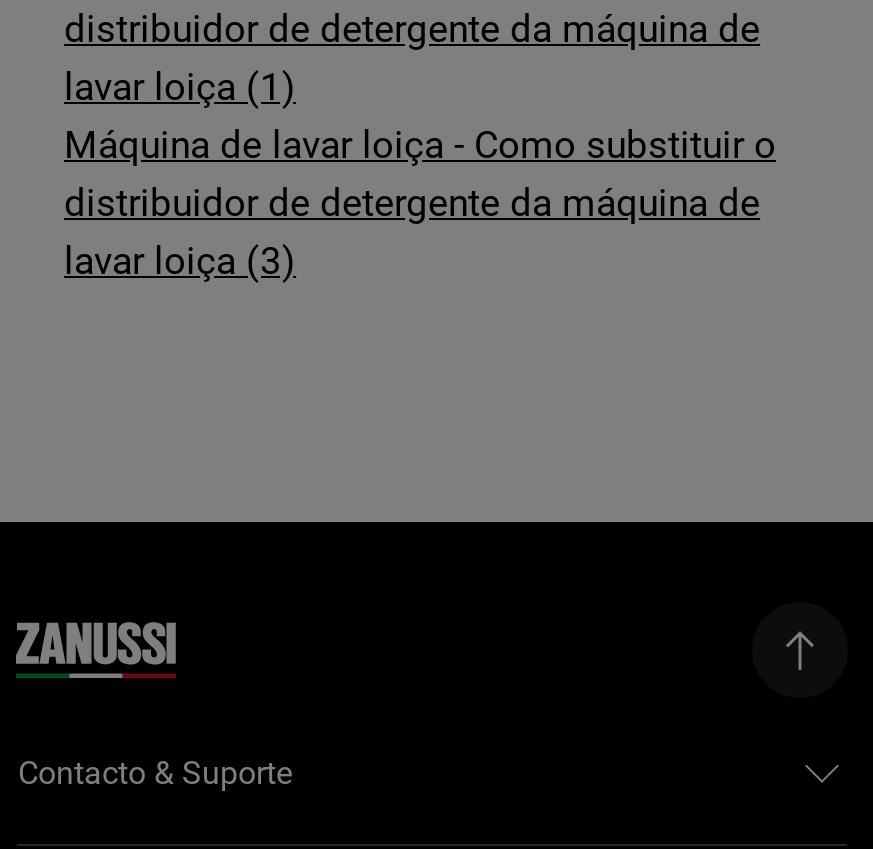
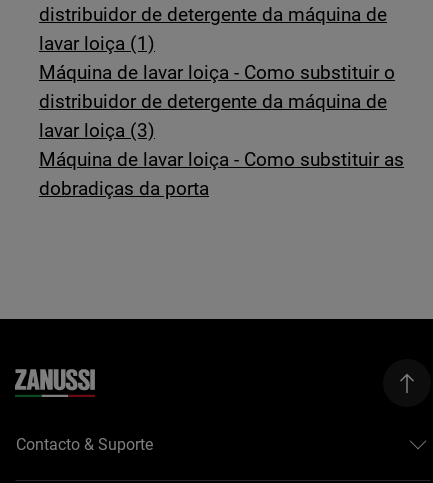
none -> [39,148,404,200] Máquina de lavar loiça - Como substituir as | dobradiças da porta

